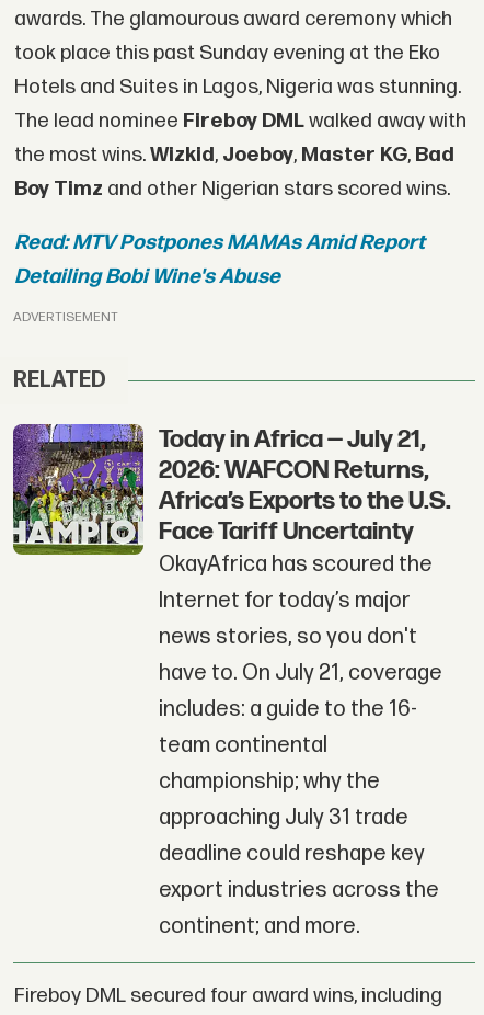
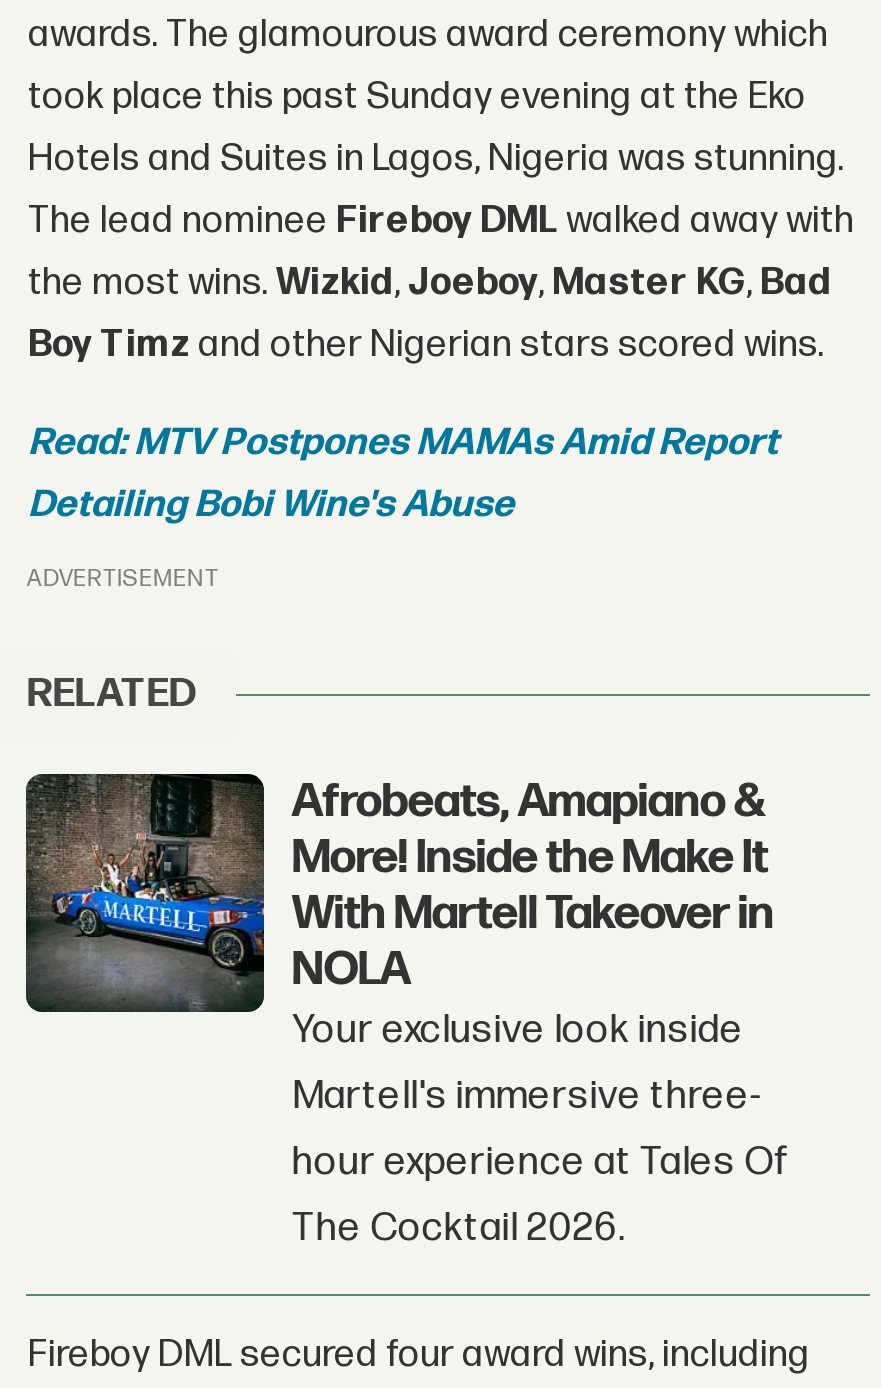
[12,423,451,939] [image] | Today in Africa — July 21, | 2026: WAFCON Returns, | Africa’s Exports to the U.S. | Face Tariff Uncertainty | OkayAfrica has scoured the | Internet for today’s major | news stories, so you don't | have to. On July 21, coverage | includes: a guide to the 16- | team continental | championship; why the | approaching July 31 trade | deadline could reshape key | export industries across the | continent; and more. -> [24,772,790,1252] [image] | Afrobeats, Amapiano & | More! Inside the Make It | With Martell Takeover in | NOLA | Your exclusive look inside | Martell's immersive three- | hour experience at Tales Of | The Cocktail 2026.

